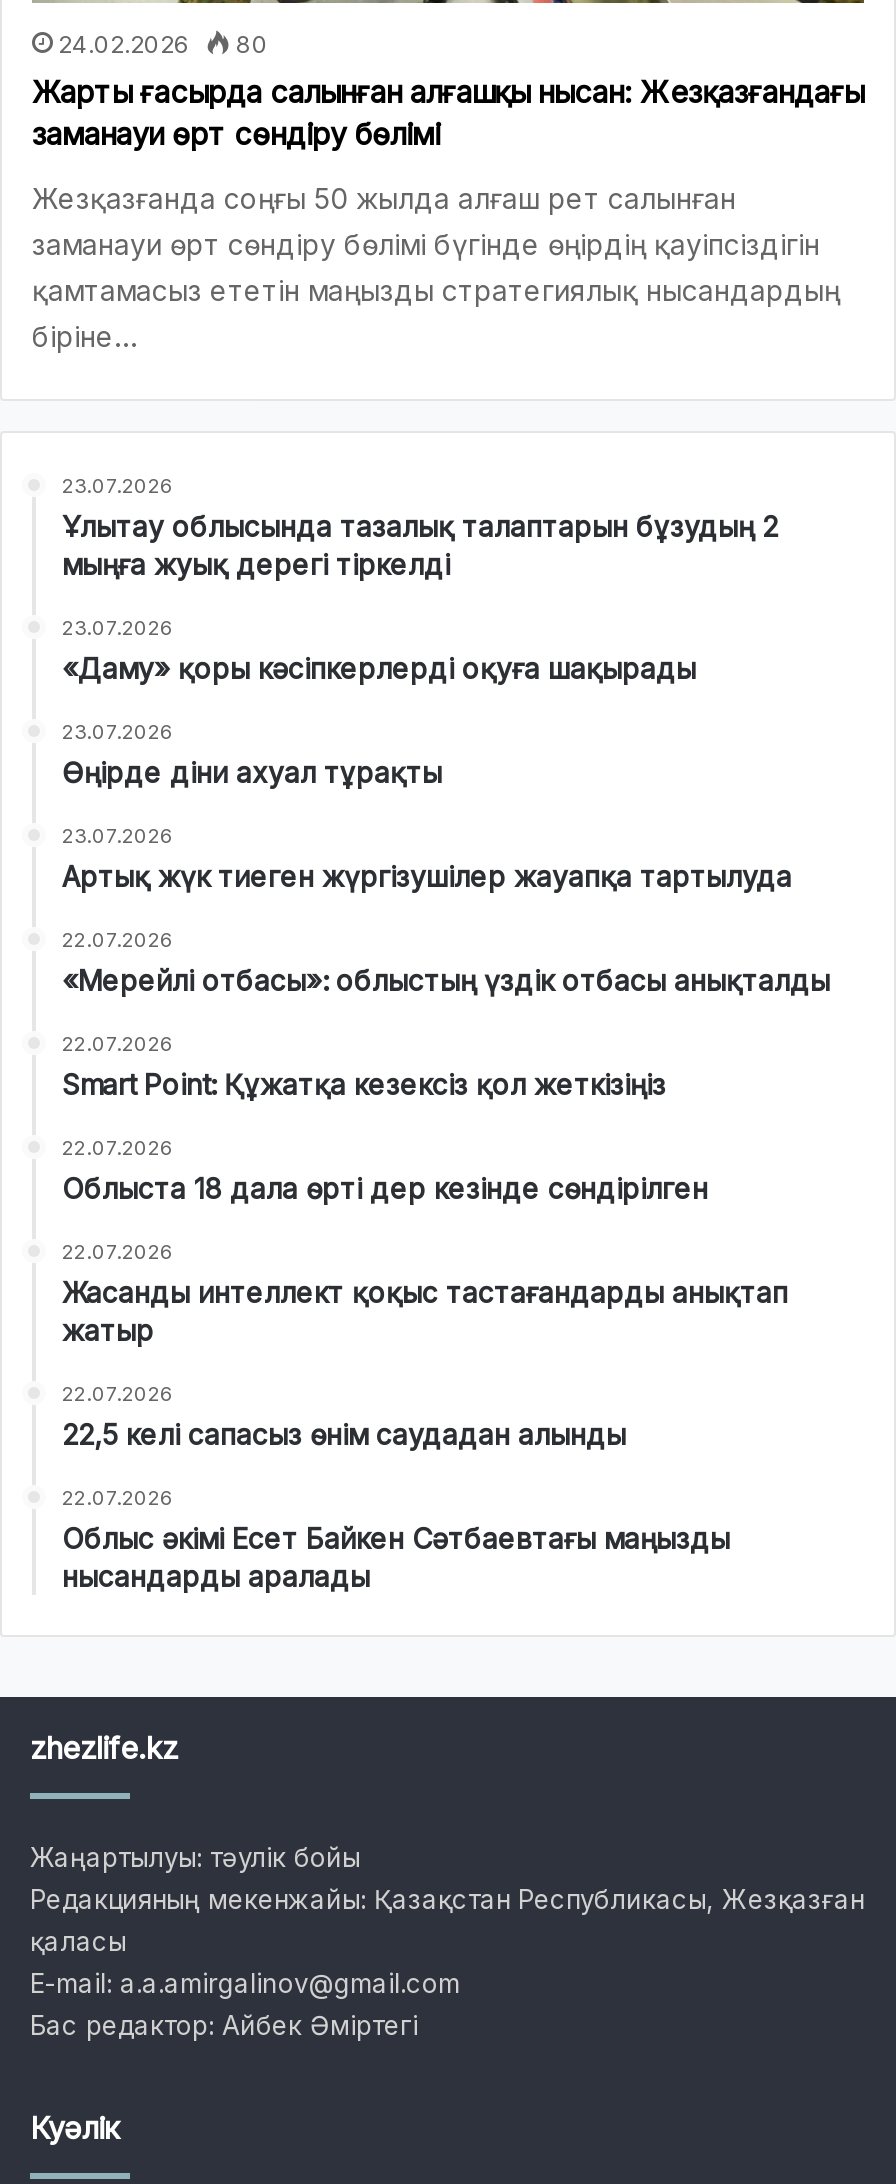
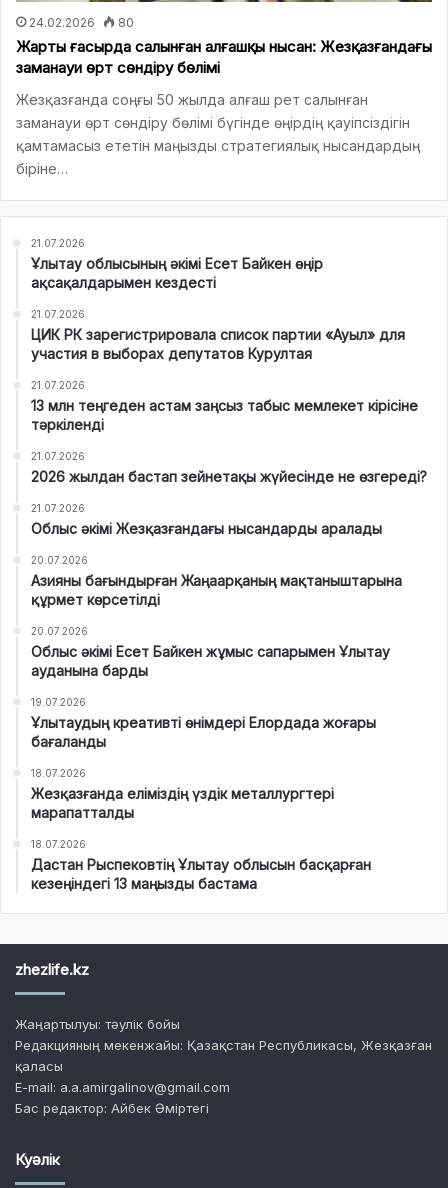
[62,473,778,581] 23.07.2026 | Ұлытау облысында тазалық талаптарын бұзудың 2 | мыңға жуық дерегі тіркелді -> [31,237,323,291] 21.07.2026 | Ұлытау облысының әкімі Есет Байкен өңір | ақсақалдарымен кездесті
[62,615,696,685] 23.07.2026 | «Даму» қоры кәсіпкерлерді оқуға шақырады -> [31,308,405,362] 21.07.2026 | ЦИК РК зарегистрировала список партии «Ауыл» для | участия в выборах депутатов Курултая
[62,719,442,789] 23.07.2026 | Өңірде діни ахуал тұрақты -> [31,379,418,433] 21.07.2026 | 13 млн теңгеден астам заңсыз табыс мемлекет кірісіне | тәркіленді
[62,823,792,893] 23.07.2026 | Артық жүк тиеген жүргізушілер жауапқа тартылуда -> [31,450,427,485] 21.07.2026 | 2026 жылдан бастап зейнетақы жүйесінде не өзгереді?
[62,927,830,997] 22.07.2026 | «Мерейлі отбасы»: облыстың үздік отбасы анықталды -> [31,502,382,537] 21.07.2026 | Облыс әкімі Жезқазғандағы нысандарды аралады
[62,1031,666,1101] 22.07.2026 | Smart Point: Құжатқа кезексіз қол жеткізіңіз -> [31,554,402,608] 20.07.2026 | Азияны бағындырған Жаңаарқаның мақтаныштарына | құрмет көрсетілді
[62,1135,708,1205] 22.07.2026 | Облыста 18 дала өрті дер кезінде сөндірілген -> [31,625,390,679] 20.07.2026 | Облыс әкімі Есет Байкен жұмыс сапарымен Ұлытау | ауданына барды
[62,1239,788,1347] 22.07.2026 | Жасанды интеллект қоқыс тастағандарды анықтап | жатыр -> [31,696,376,750] 19.07.2026 | Ұлытаудың креативті өнімдері Елордада жоғары | бағаланды
[62,1381,626,1451] 22.07.2026 | 22,5 келі сапасыз өнім саудадан алынды -> [31,767,334,821] 18.07.2026 | Жезқазғанда еліміздің үздік металлургтері | марапатталды
[62,1485,730,1593] 22.07.2026 | Облыс әкімі Есет Байкен Сәтбаевтағы маңызды | нысандарды аралады -> [31,838,371,892] 18.07.2026 | Дастан Рыспековтің Ұлытау облысын басқарған | кезеңіндегі 13 маңызды бастама

